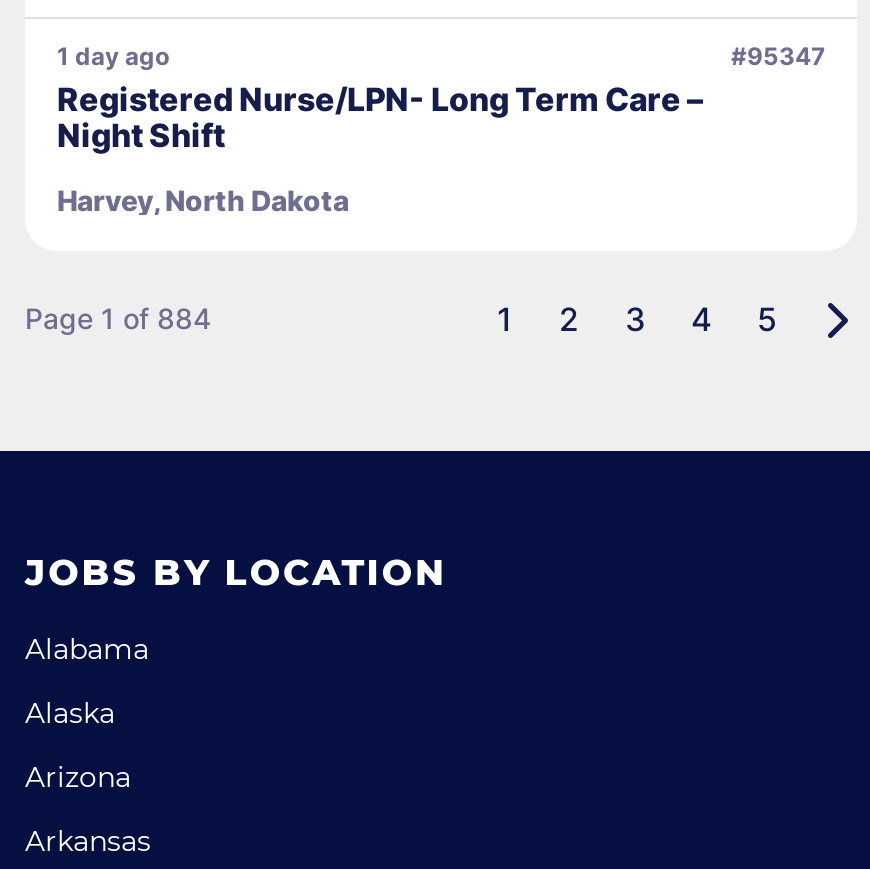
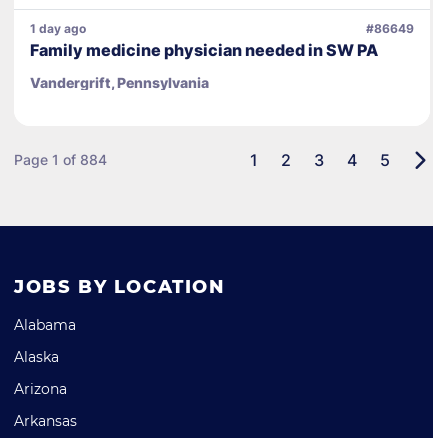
[731,41,825,71] #95347 -> [366,21,414,36] #86649
[57,78,703,154] Registered Nurse/LPN- Long Term Care – | Night Shift -> [30,40,378,60] Family medicine physician needed in SW PA
[57,182,349,216] Harvey, North Dakota -> [30,74,209,91] Vandergrift, Pennsylvania

